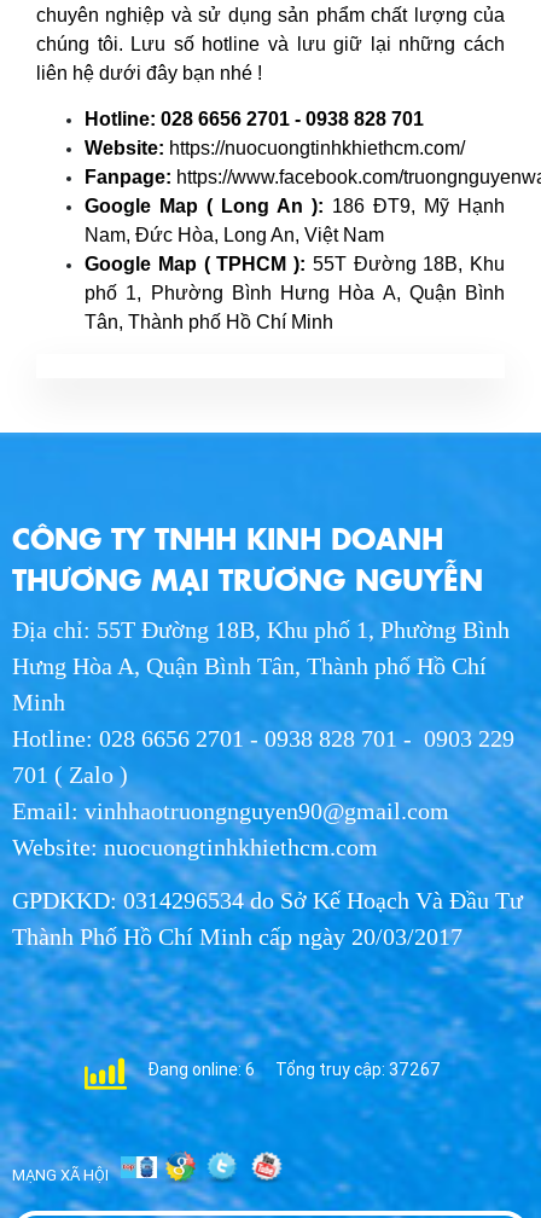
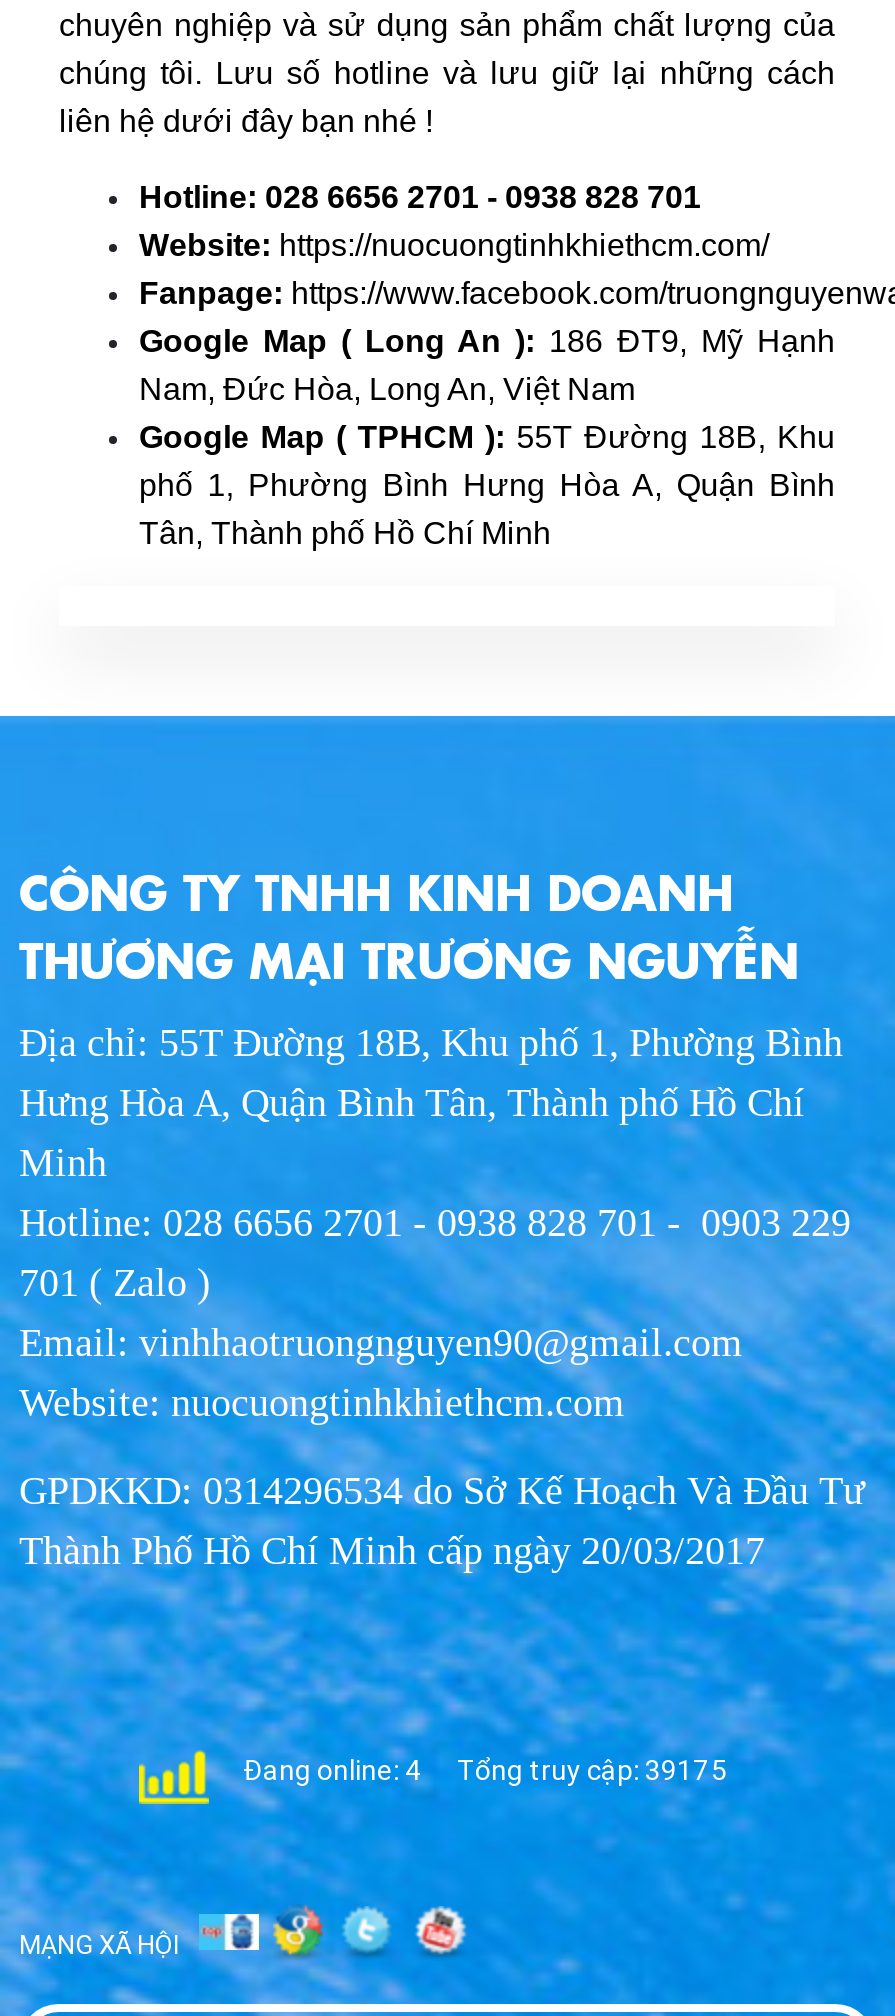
[147,1060,254,1079] Đang online: 6 -> [243,1754,423,1786] Đang online: 4
[275,1060,440,1079] Tổng truy cập: 37267 -> [457,1754,727,1786] Tổng truy cập: 39175

